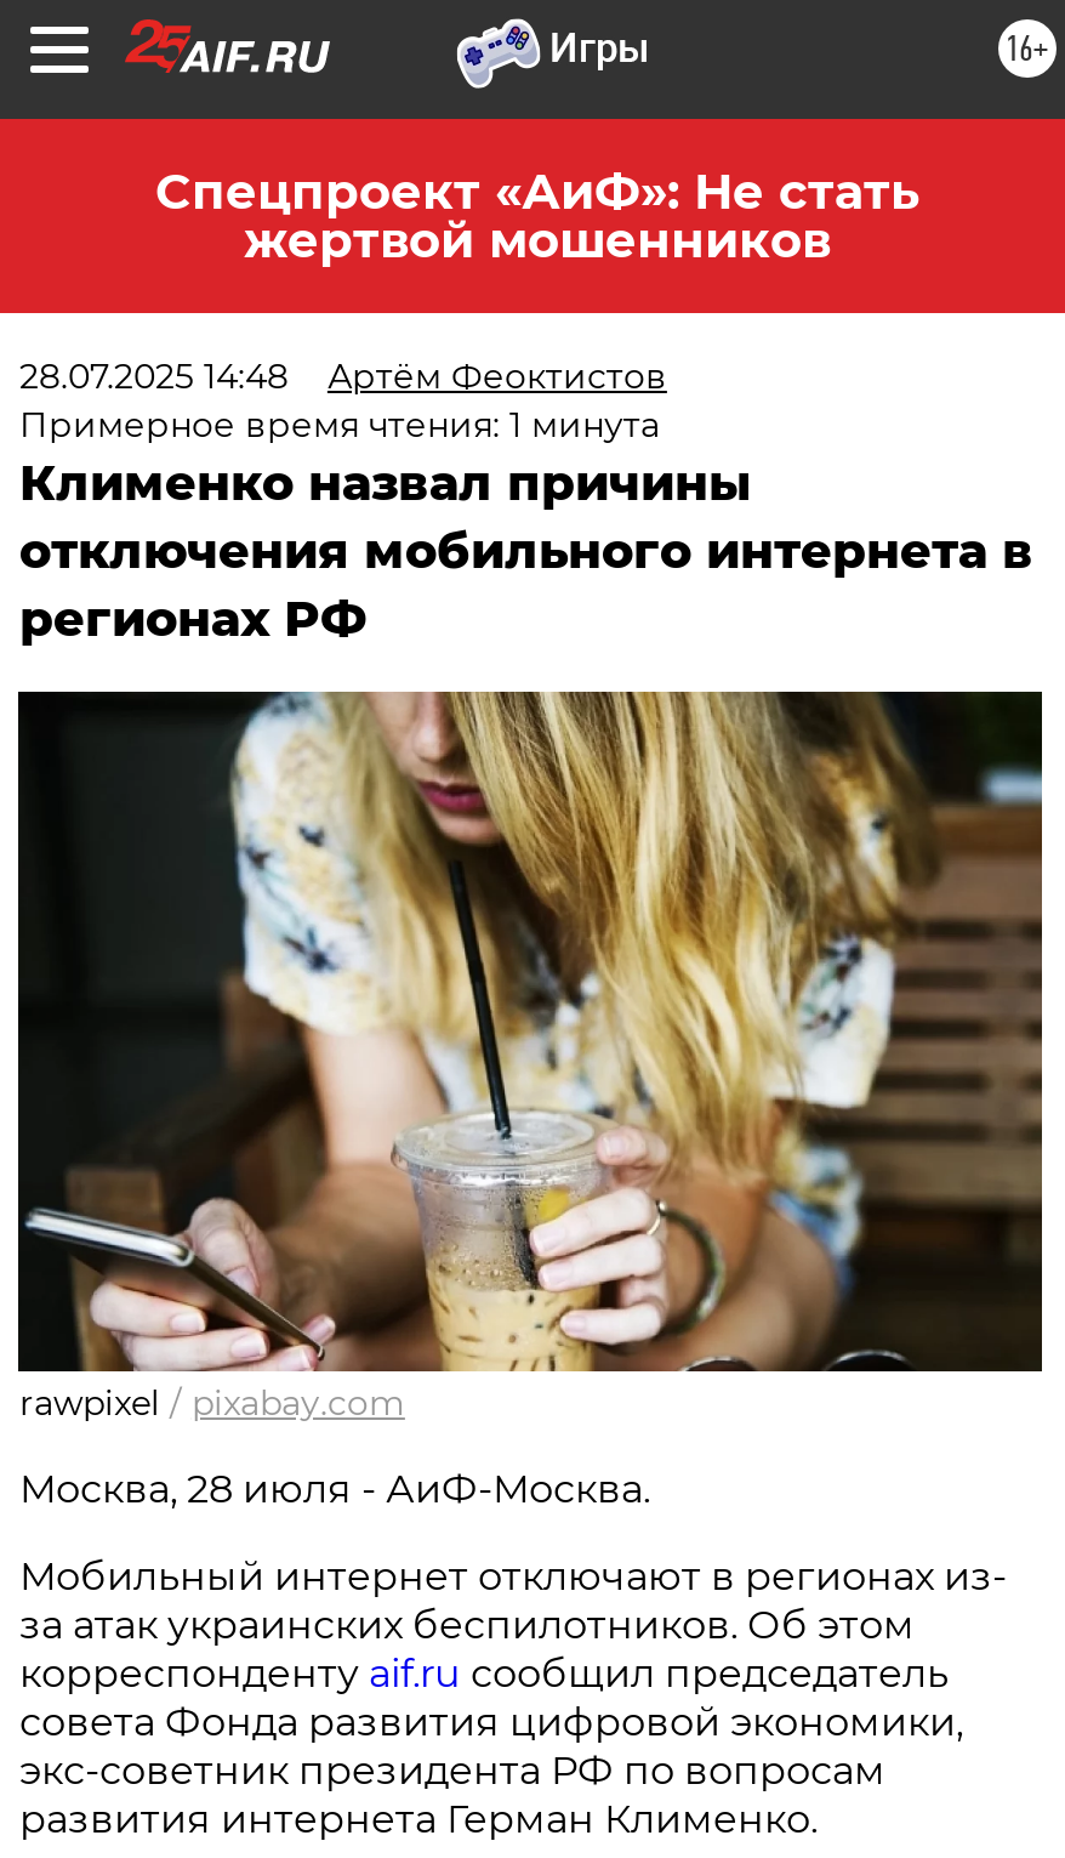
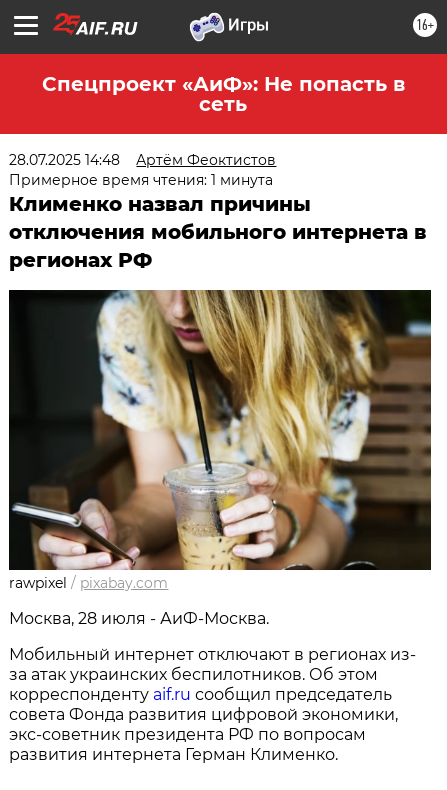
[155,163,919,269] Спецпроект «АиФ»: Не стать | жертвой мошенников -> [41,72,404,116] Спецпроект «АиФ»: Не попасть в | сеть

